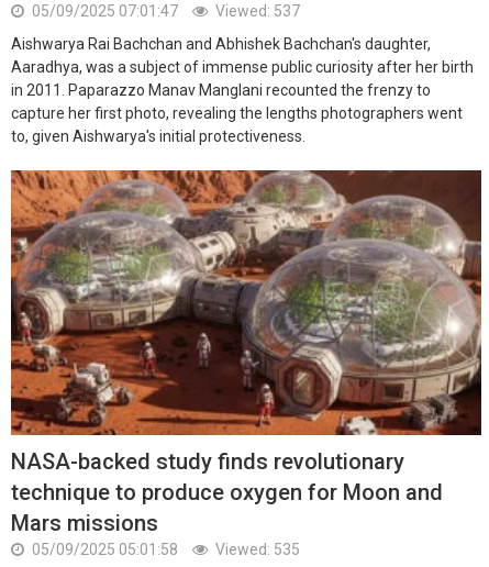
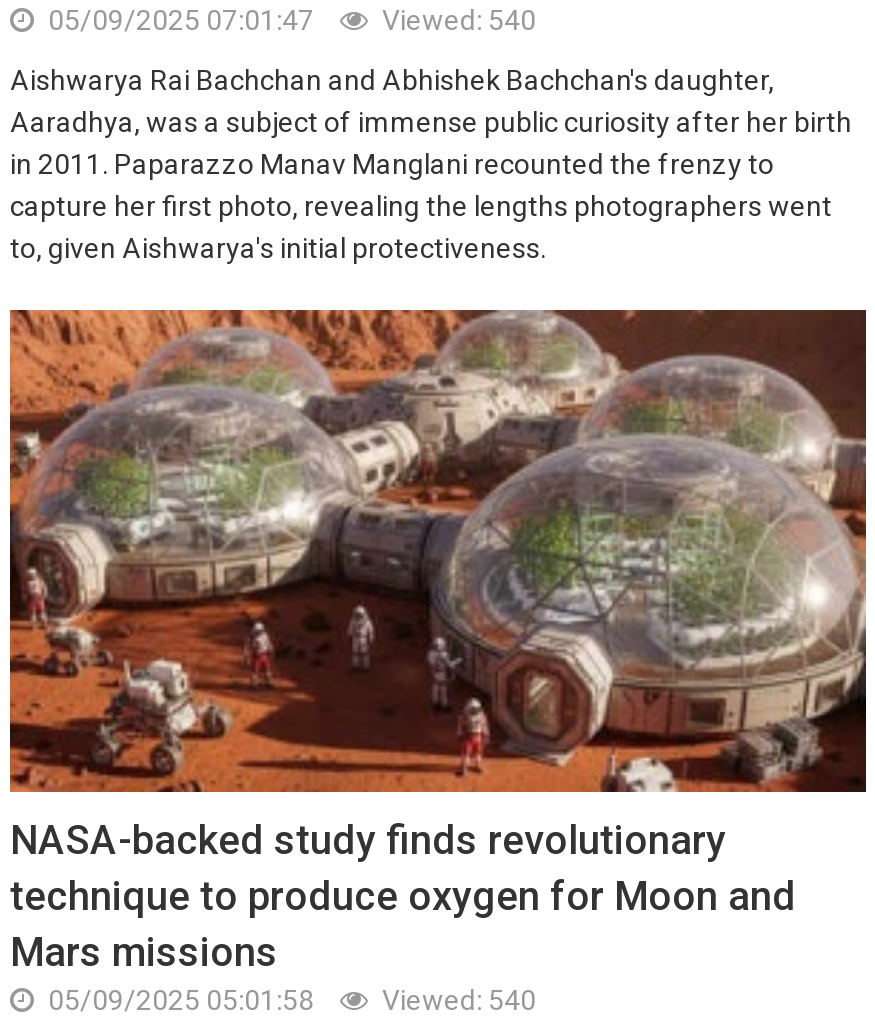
[29,2,300,20] 05/09/2025 07:01:47 Viewed: 537 -> [42,4,536,36] 05/09/2025 07:01:47 Viewed: 540
[29,541,300,558] 05/09/2025 05:01:58 Viewed: 535 -> [42,984,536,1016] 05/09/2025 05:01:58 Viewed: 540

